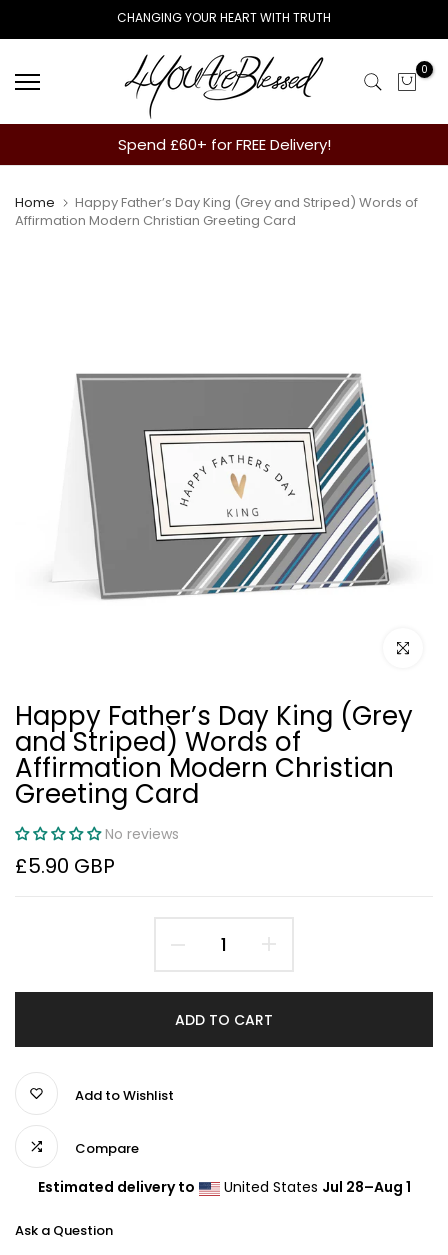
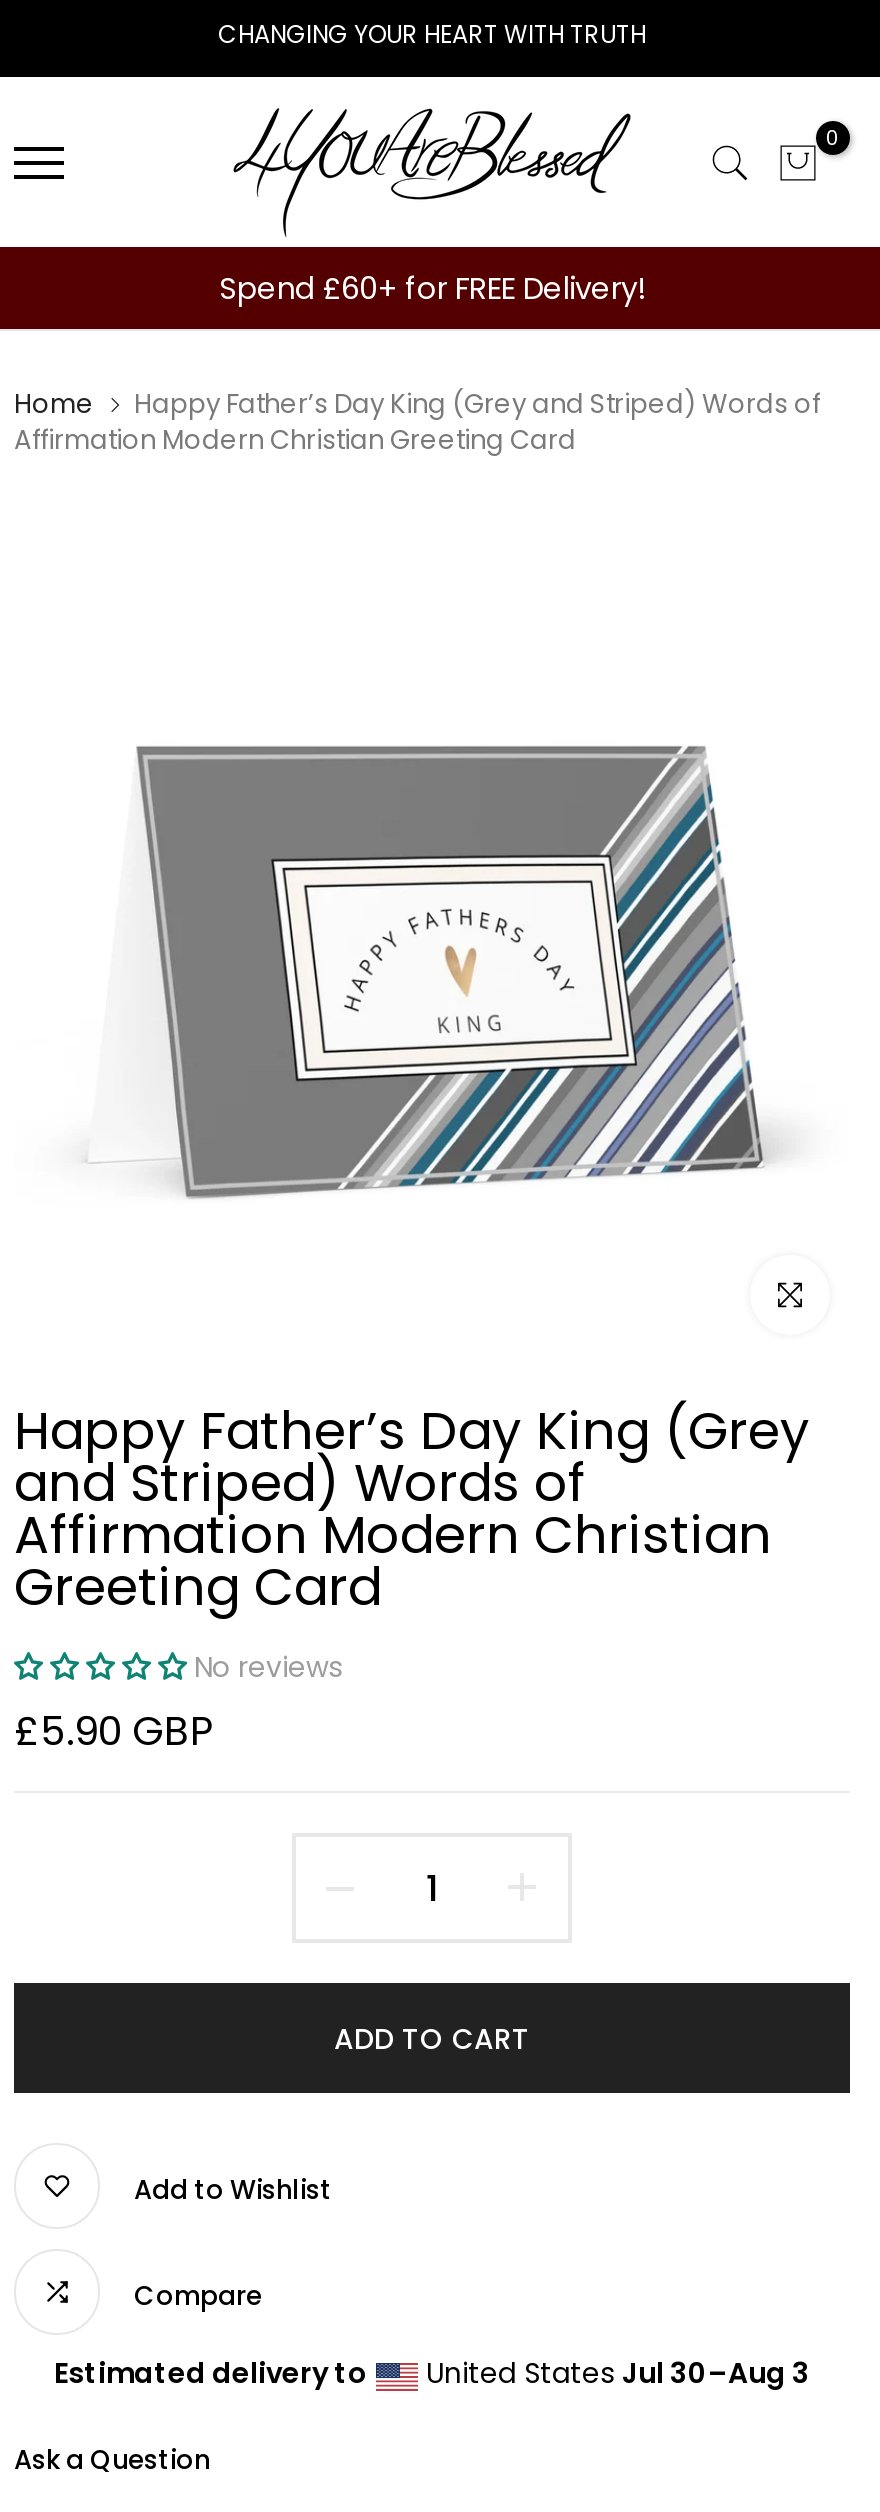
[219,1177,410,1197] United States Jul 28–Aug 1 -> [418,2353,810,2393] United States Jul 30–Aug 3

